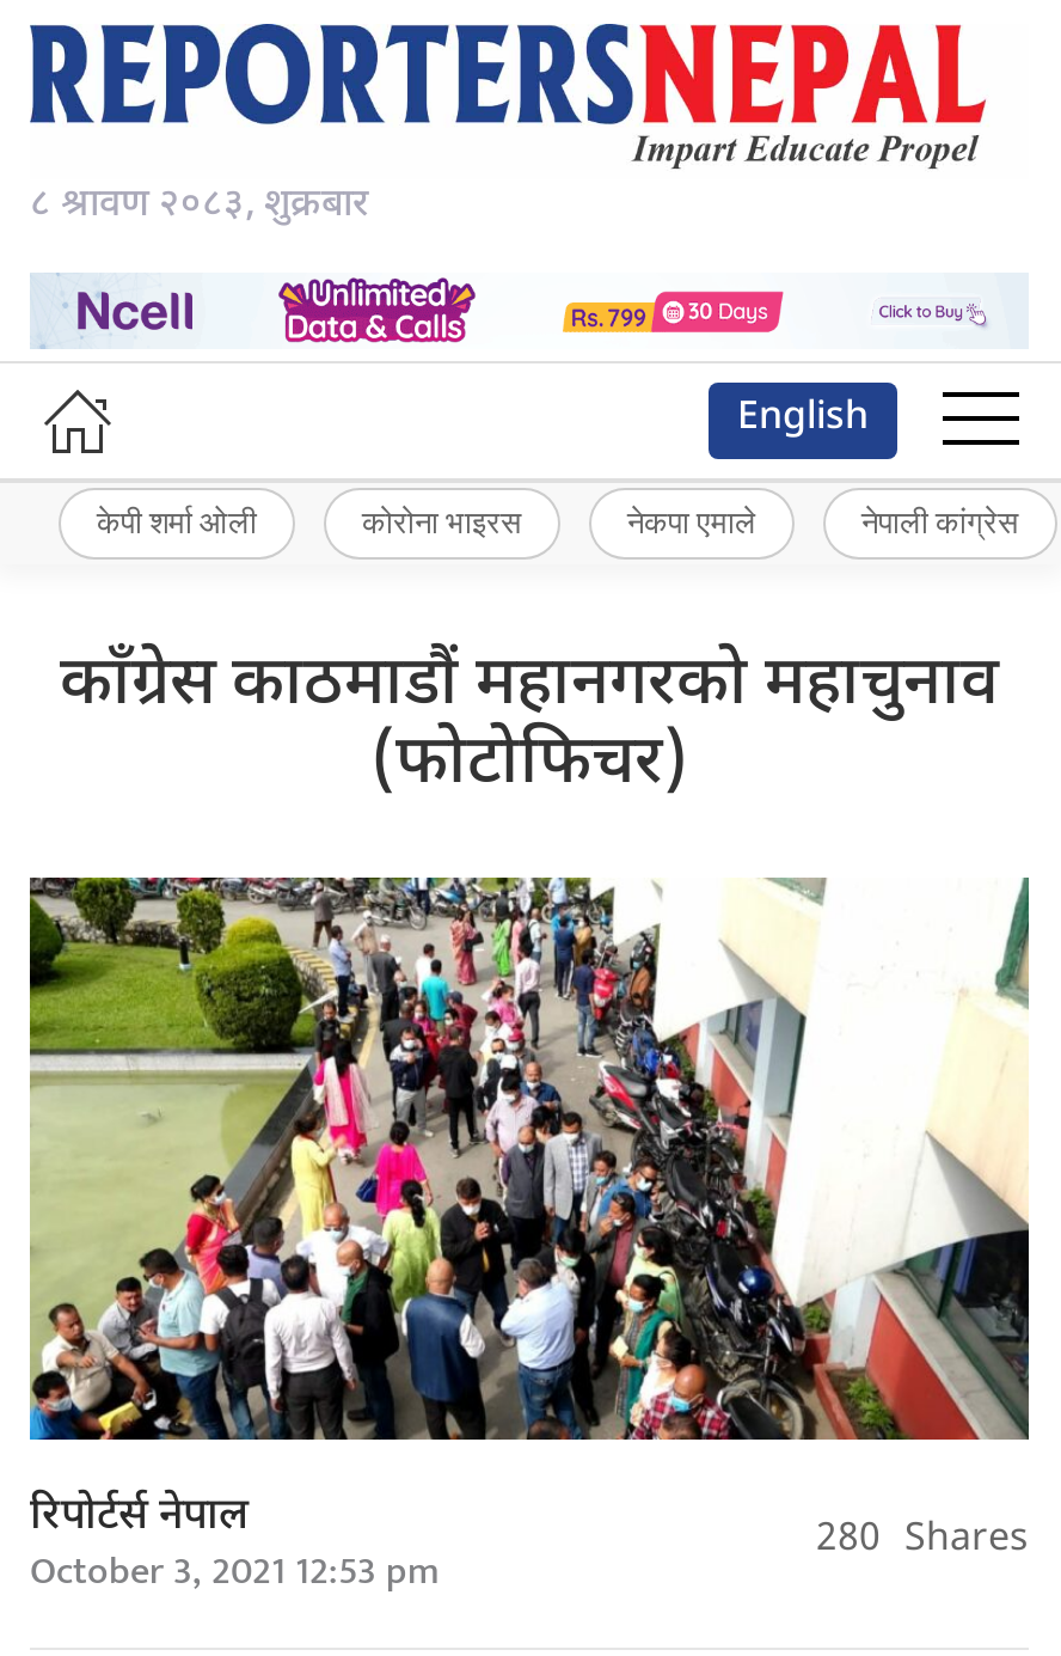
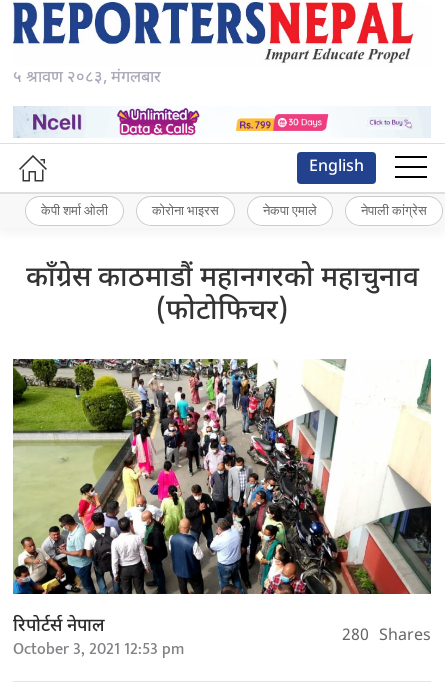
[30,183,369,233] ८ श्रावण २०८३, शुक्रबार -> [13,68,161,89] ५ श्रावण २०८३, मंगलबार

